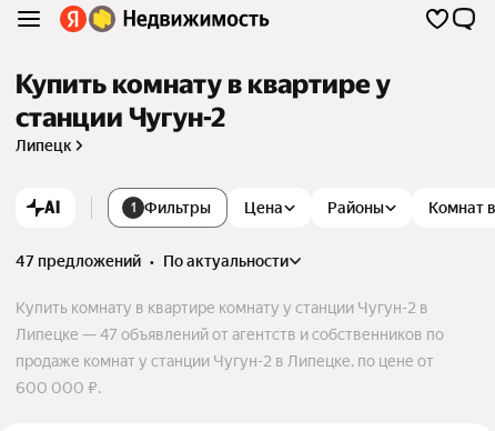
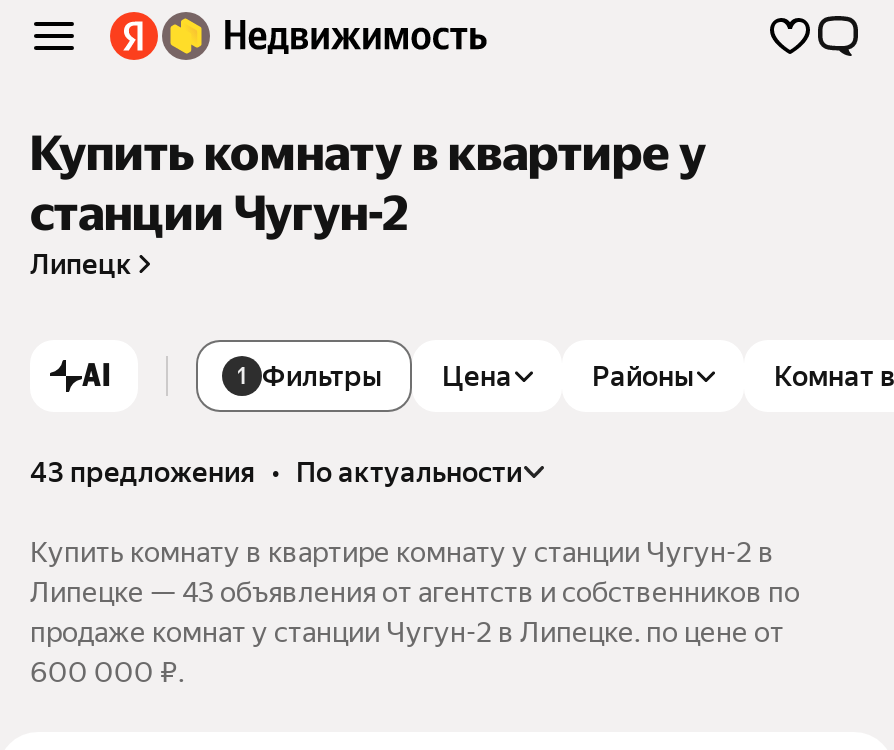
[16,252,289,270] 47 предложений • по актуальности -> [30,456,522,488] 43 предложения • по актуальности
[16,325,444,343] Липецке — 47 объявлений от агентств и собственников по -> [30,576,800,608] Липецке — 43 объявления от агентств и собственников по

